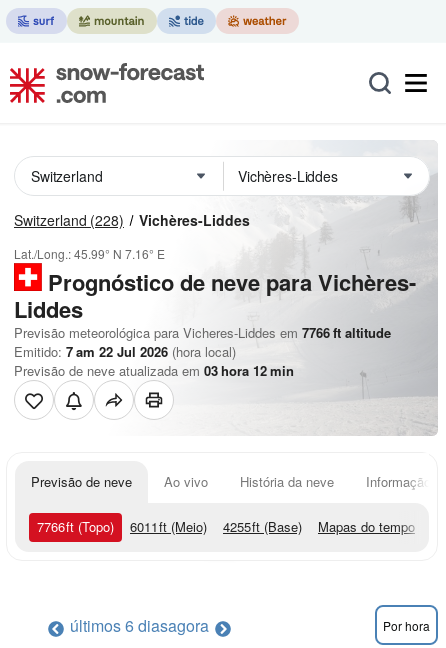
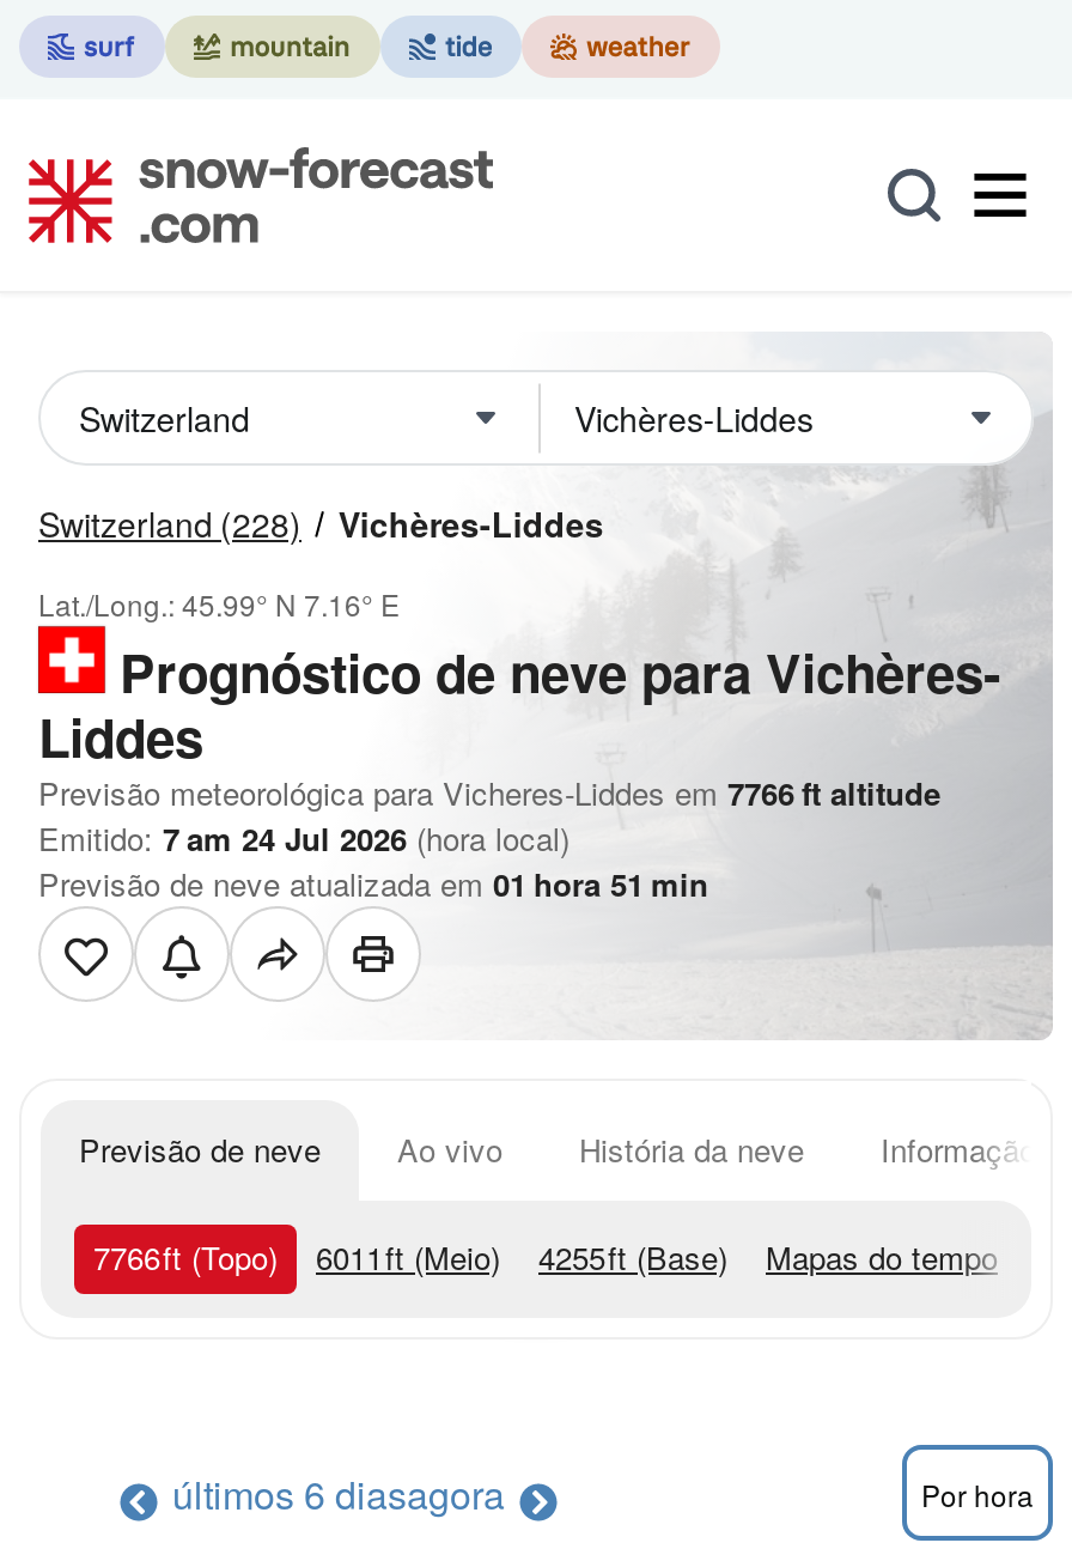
[14,342,236,361] Emitido: 7 am 22 Jul 2026 (hora local) -> [38,815,569,861] Emitido: 7 am 24 Jul 2026 (hora local)
[14,361,294,380] Previsão de neve atualizada em 03 hora 12 min -> [38,861,708,906] Previsão de neve atualizada em 01 hora 51 min

